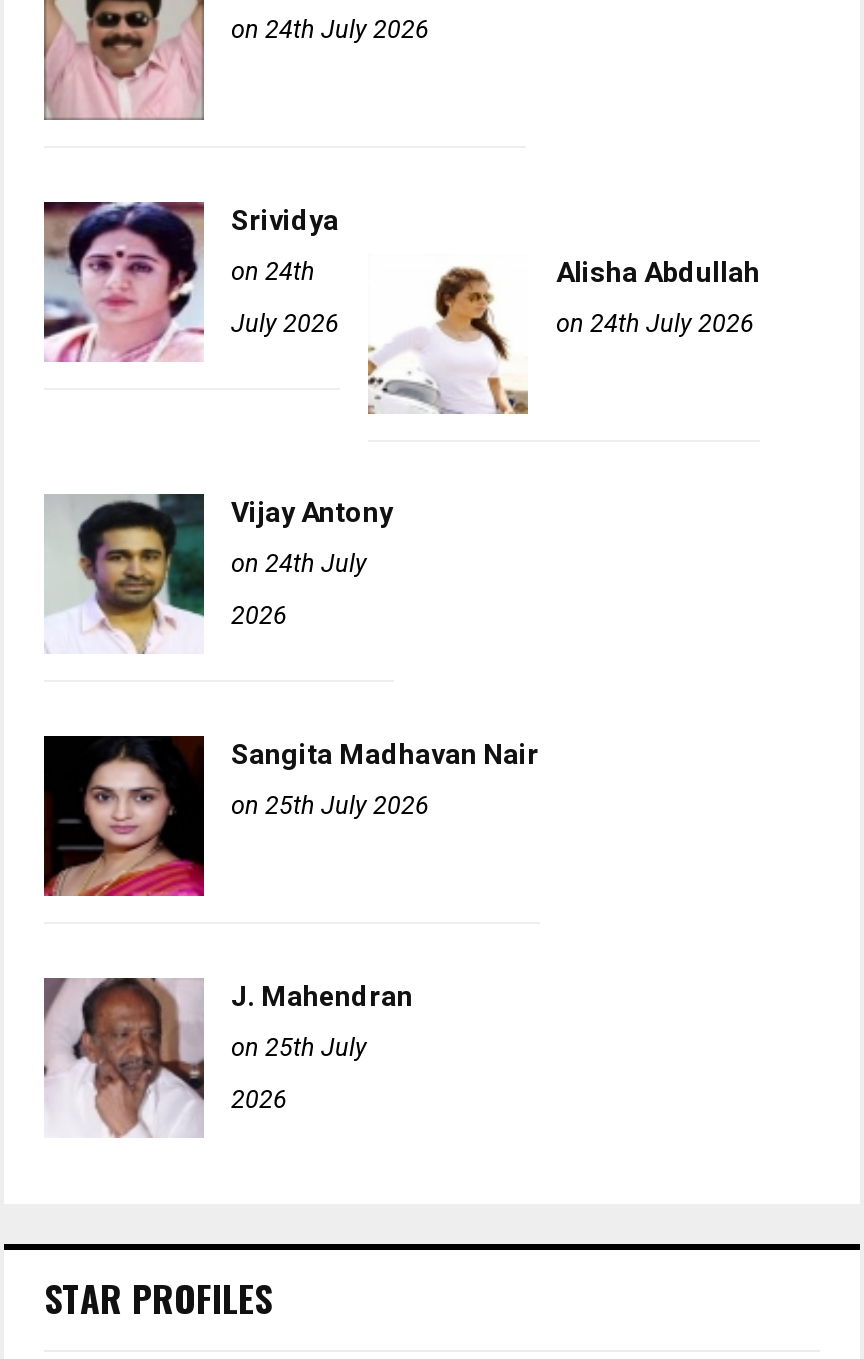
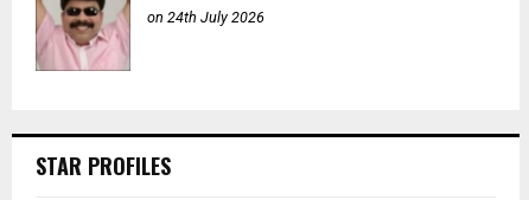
[44,200,339,364] [image] | Srividya | on 24th | July 2026 -> none
[366,255,760,416] [image] | Alisha Abdullah | on 24th July 2026 -> none
[46,492,393,656] [image] | Vijay Antony | on 24th July | 2026 -> none
[42,734,539,900] [image] | Sangita Madhavan Nair | on 25th July 2026 -> none
[44,976,413,1136] [image] | J. Mahendran | on 25th July | 2026 -> none

